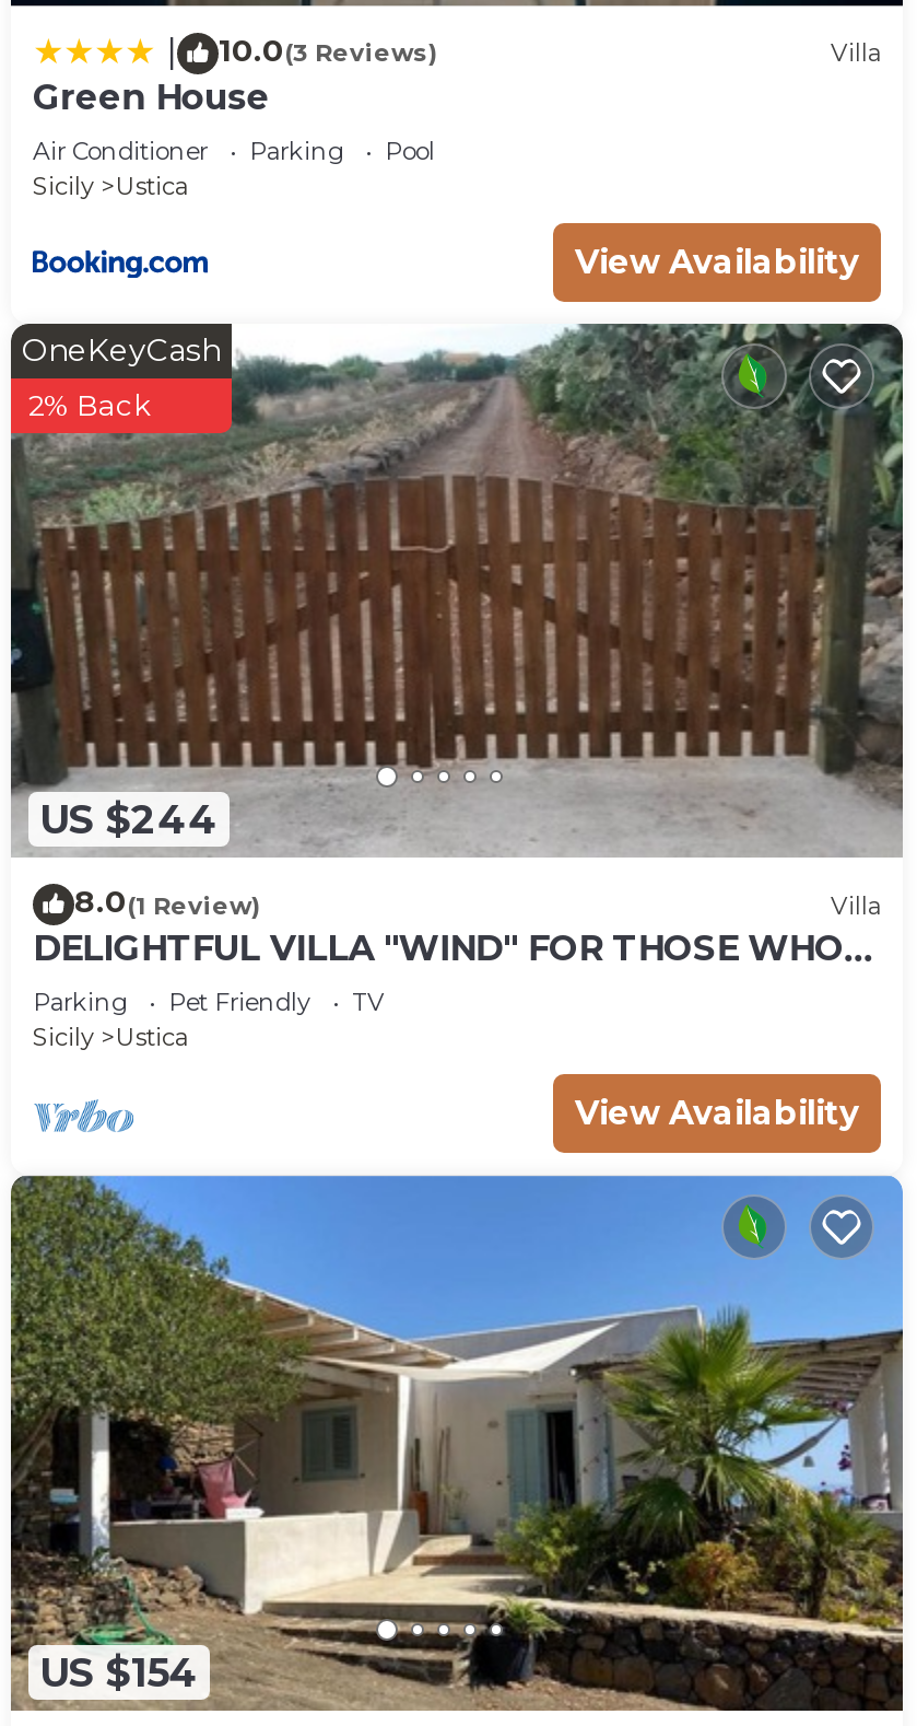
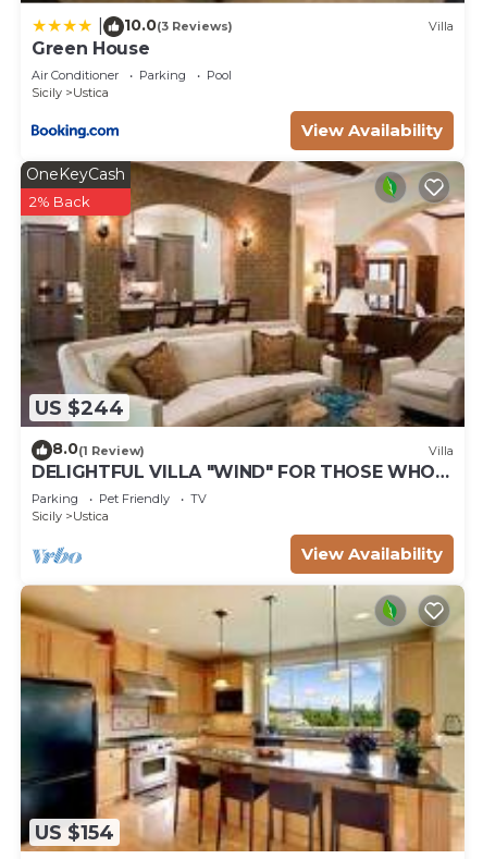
[9,322,905,858] [image] -> [21,160,465,427] [image]
[9,1175,905,1713] [image] -> [20,585,466,852] [image]

